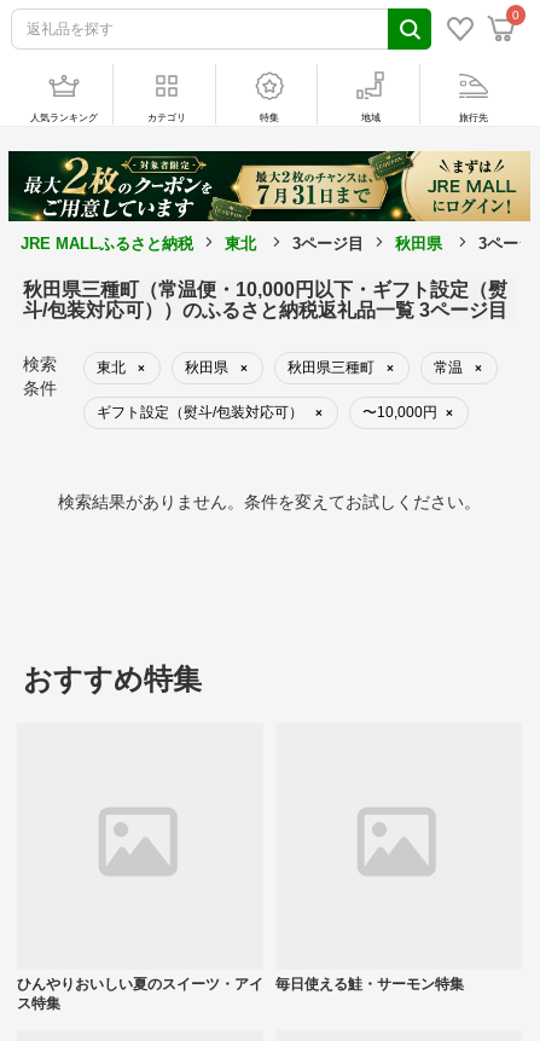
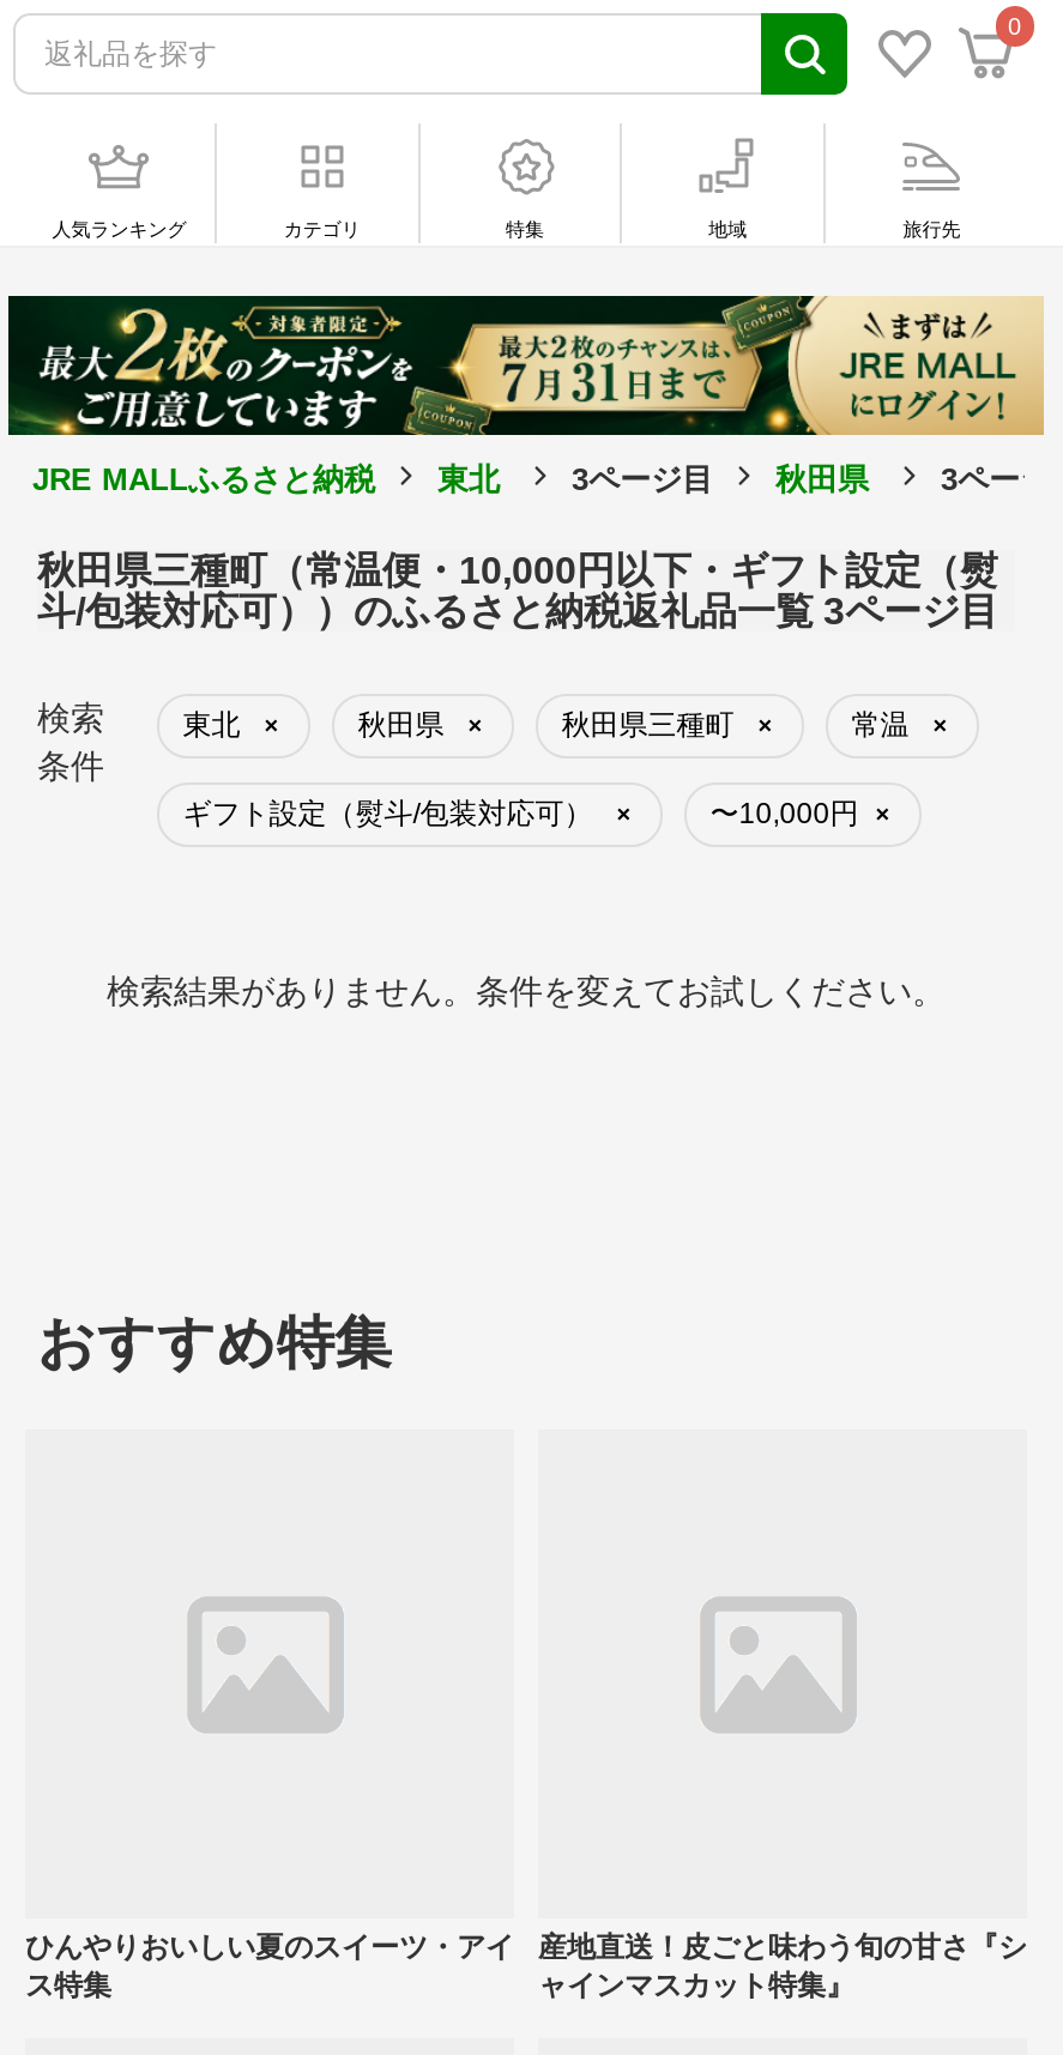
[275,975,464,992] 毎日使える鮭・サーモン特集 -> [538,1929,1027,2001] 産地直送！皮ごと味わう旬の甘さ『シ | ャインマスカット特集』

